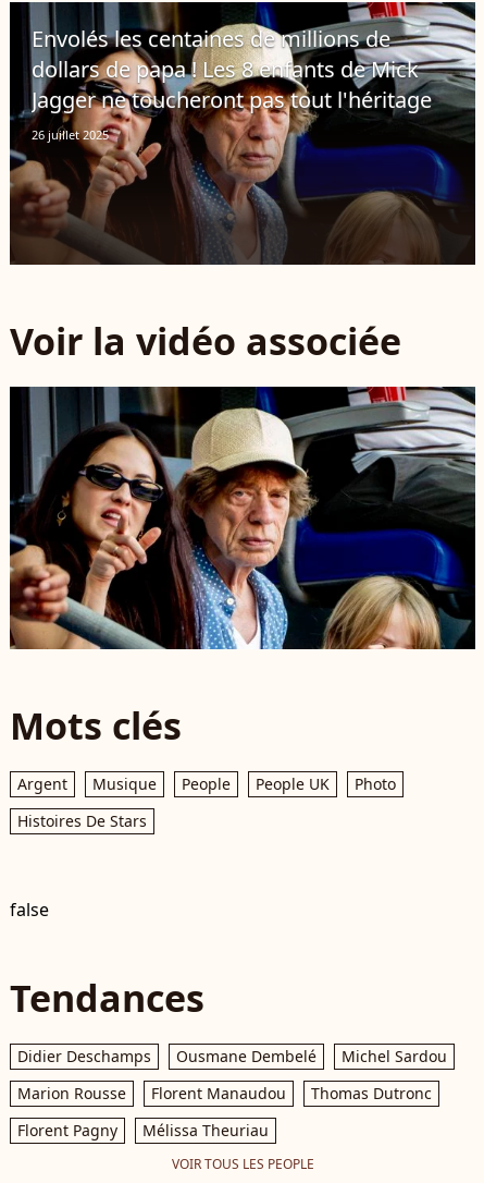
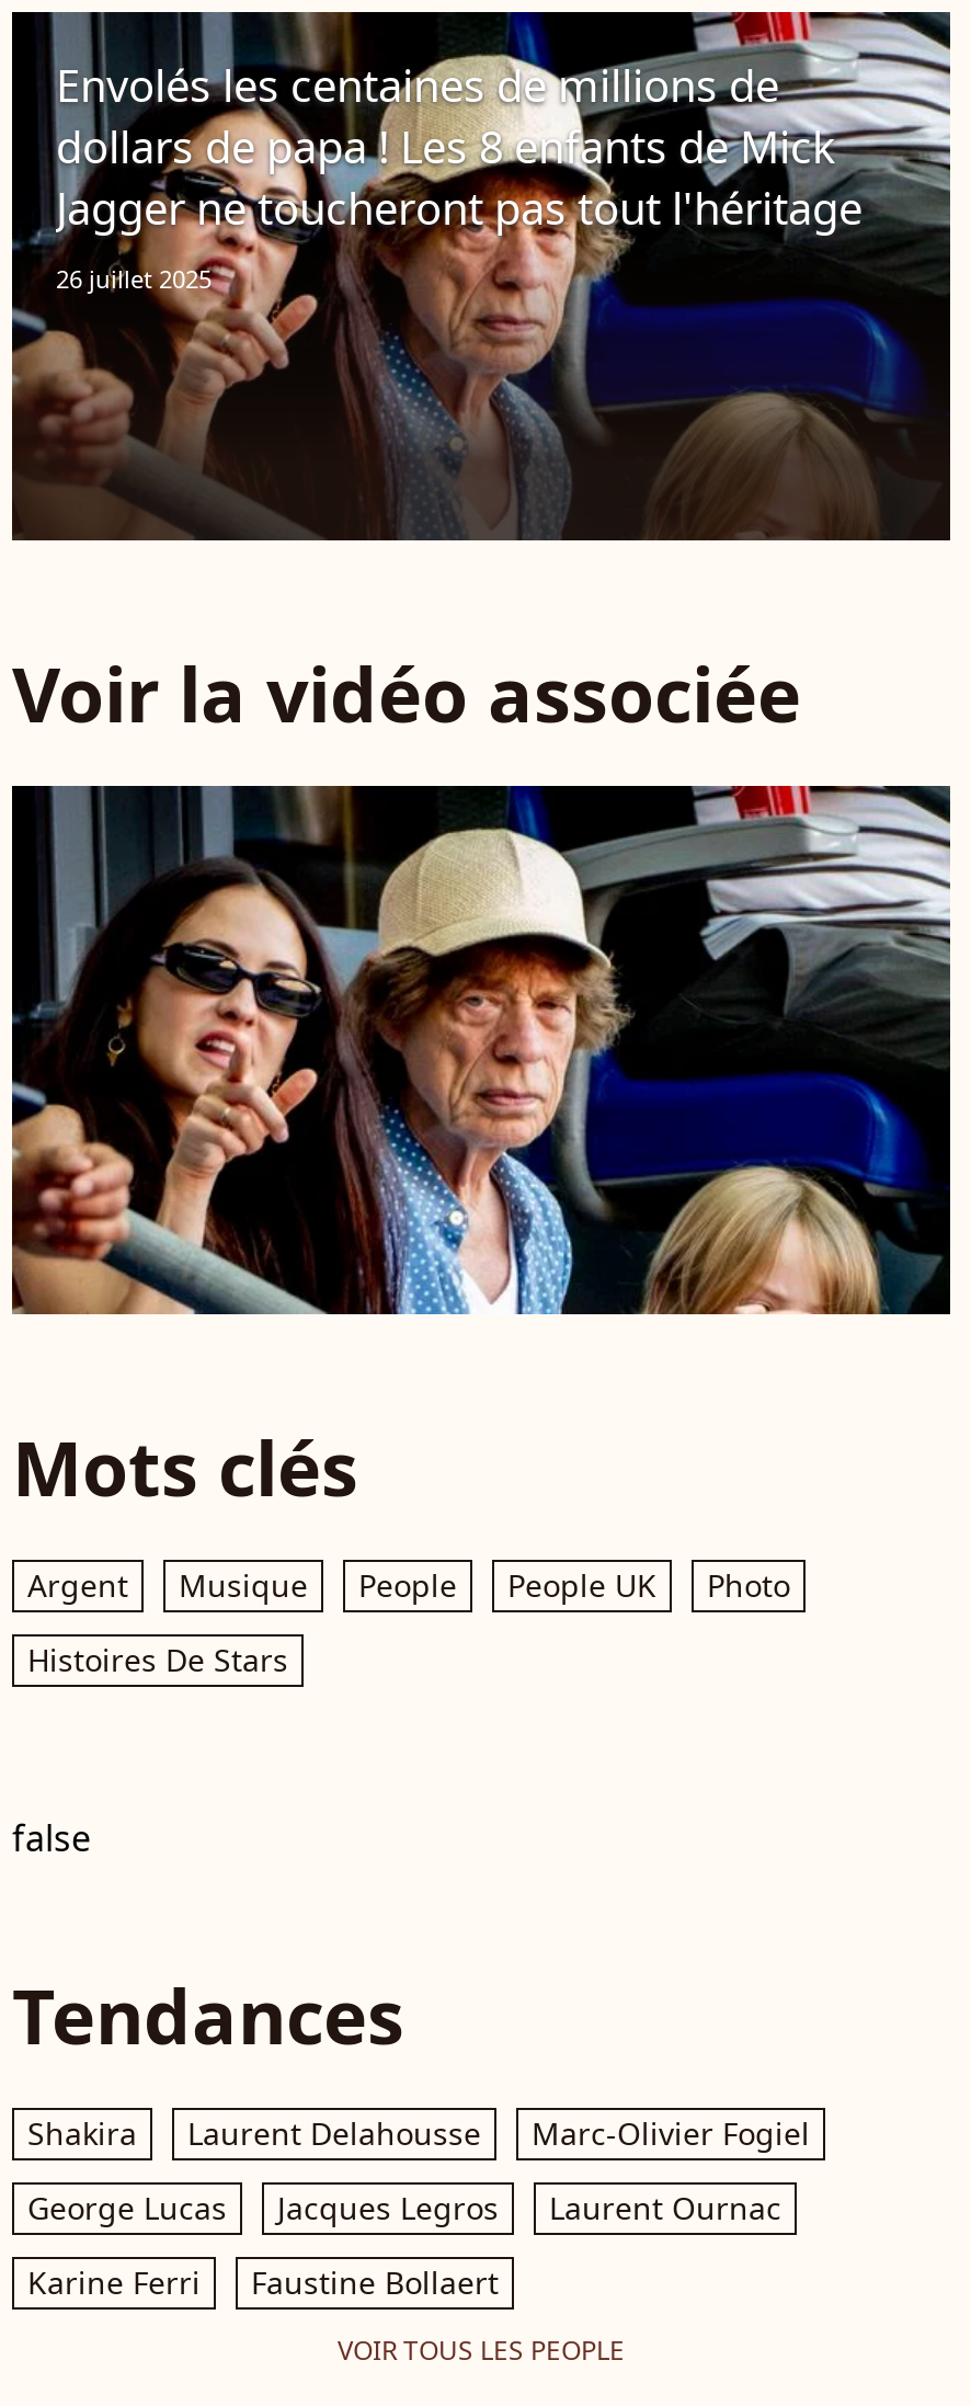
[17,1045,447,1066] Didier Deschamps | Ousmane Dembelé | Michel Sardou -> [27,2112,810,2153] Shakira | Laurent Delahousse | Marc-Olivier Fogiel
[17,1082,432,1103] Marion Rousse | Florent Manaudou | Thomas Dutronc -> [27,2186,781,2228] George Lucas | Jacques Legros | Laurent Ournac
[17,1119,269,1140] Florent Pagny | Mélissa Theuriau -> [27,2261,499,2302] Karine Ferri | Faustine Bollaert

